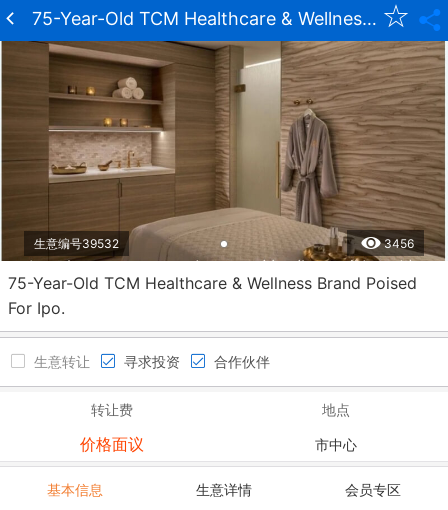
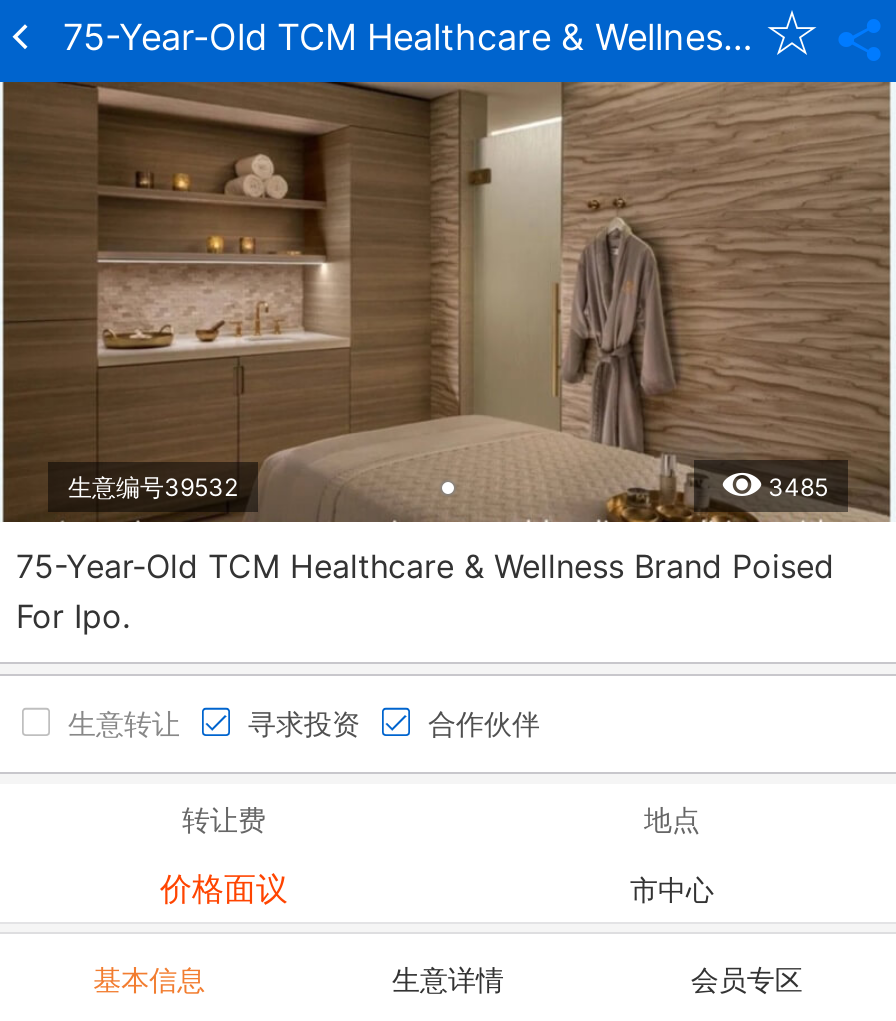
[381,236,414,251] 3456 -> [762,472,828,502] 3485

